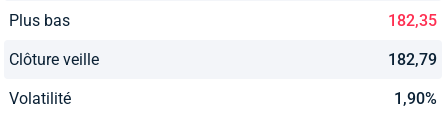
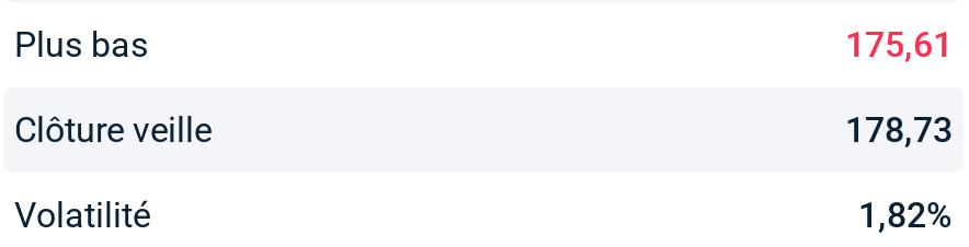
[388,11,437,30] 182,35 -> [845,25,953,66] 175,61
[388,50,437,69] 182,79 -> [845,110,953,151] 178,73
[394,89,437,108] 1,90% -> [858,195,953,237] 1,82%

